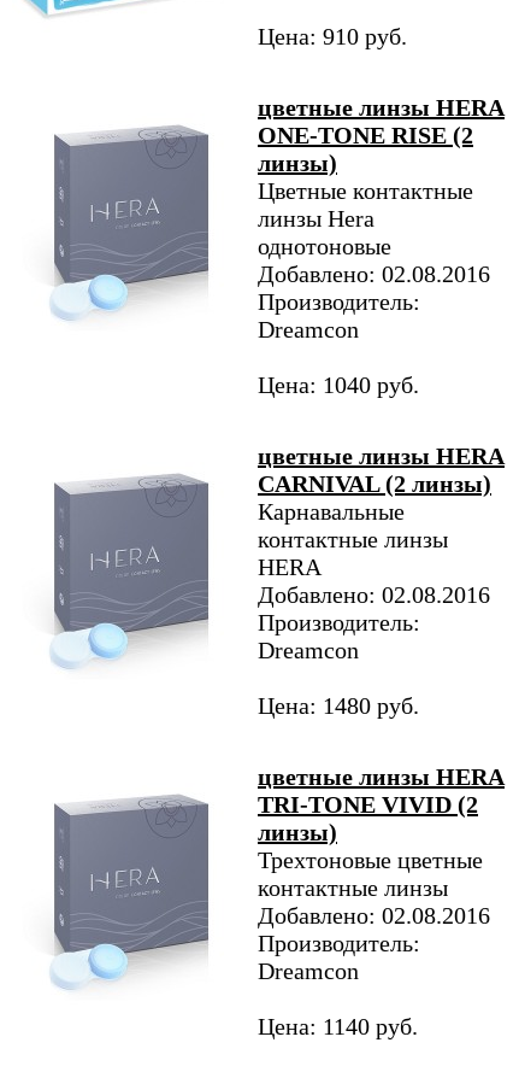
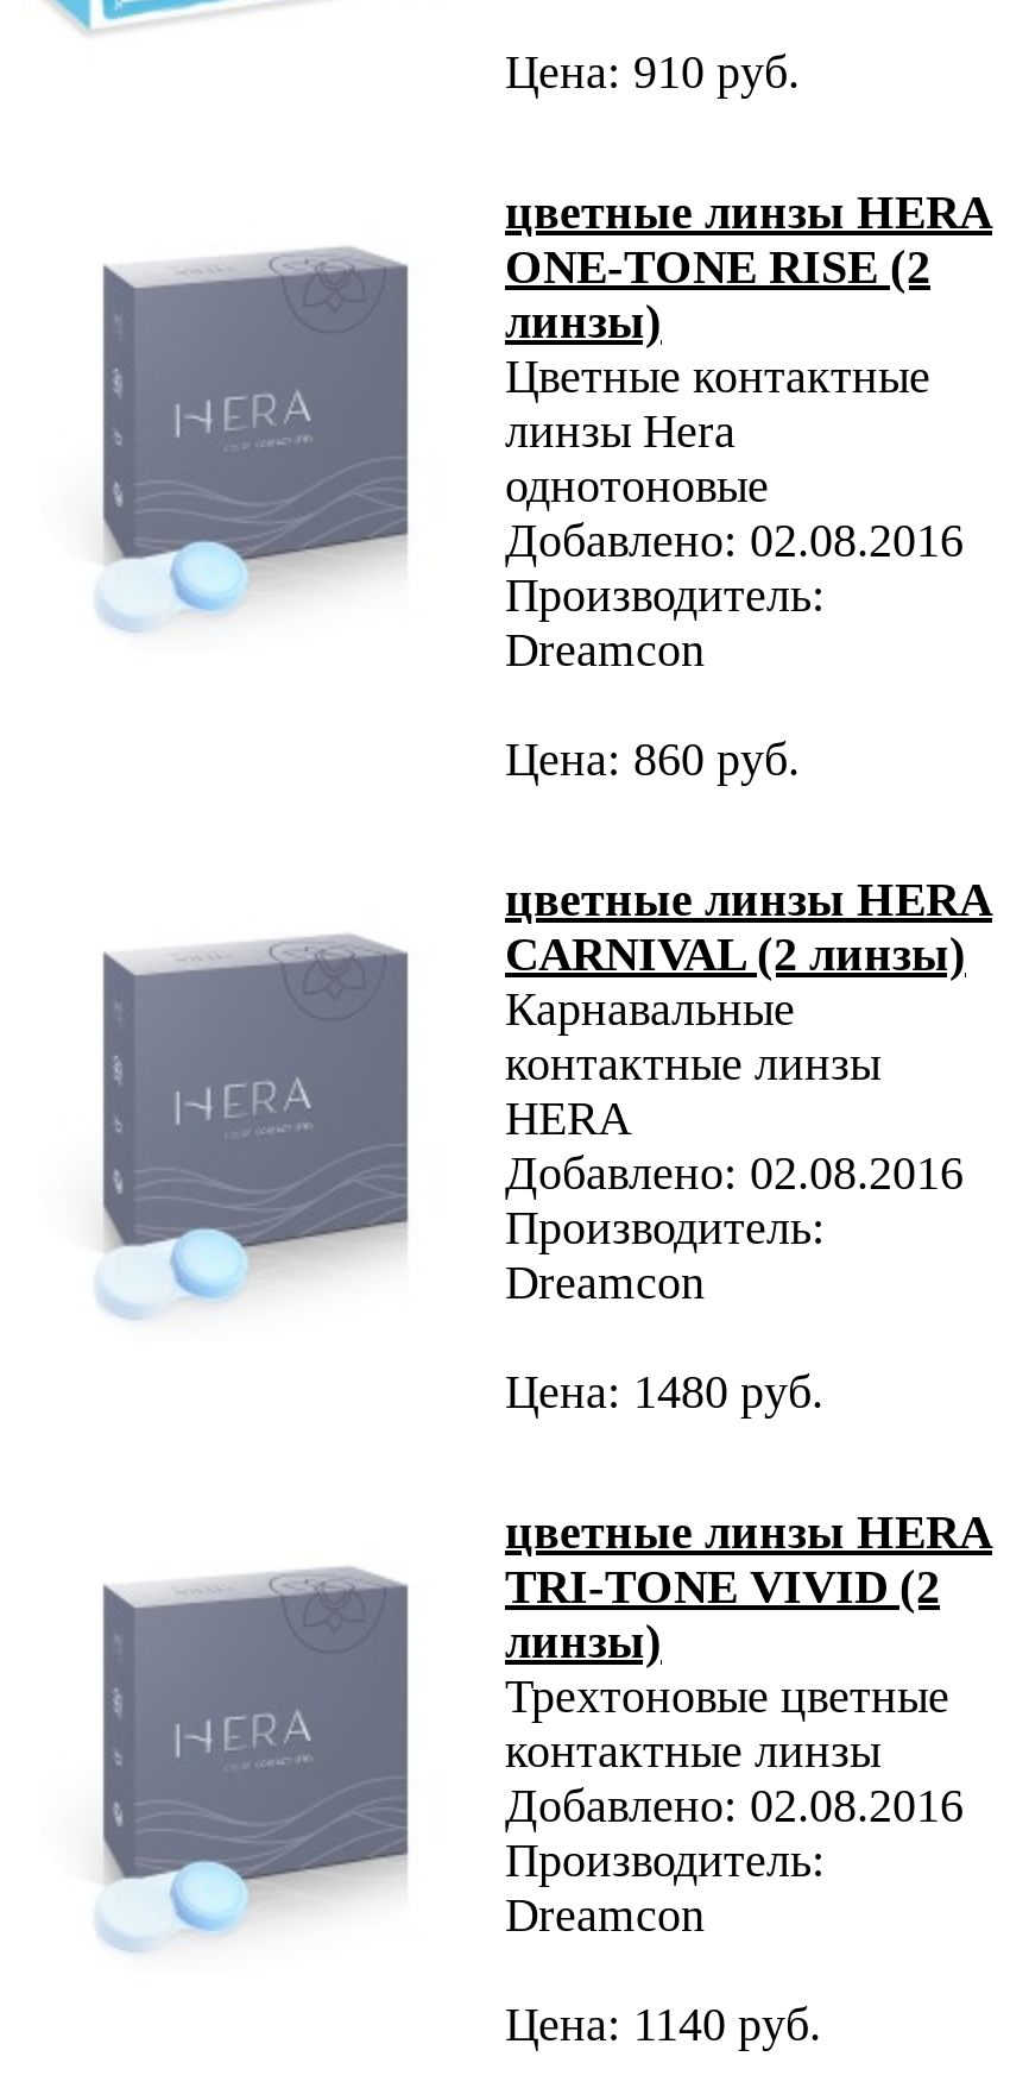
[258,371,419,398] Цена: 1040 руб. -> [505,732,800,785] Цена: 860 руб.

